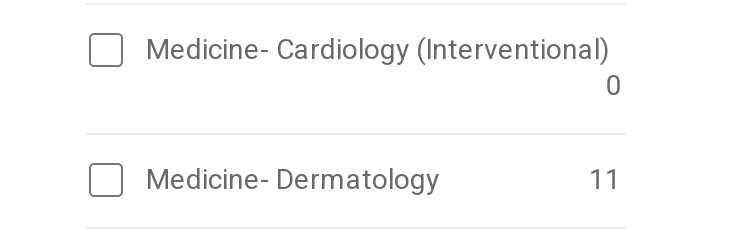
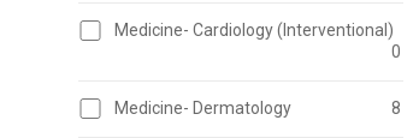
[589,163,621,195] 11 -> [391,98,400,118] 8

